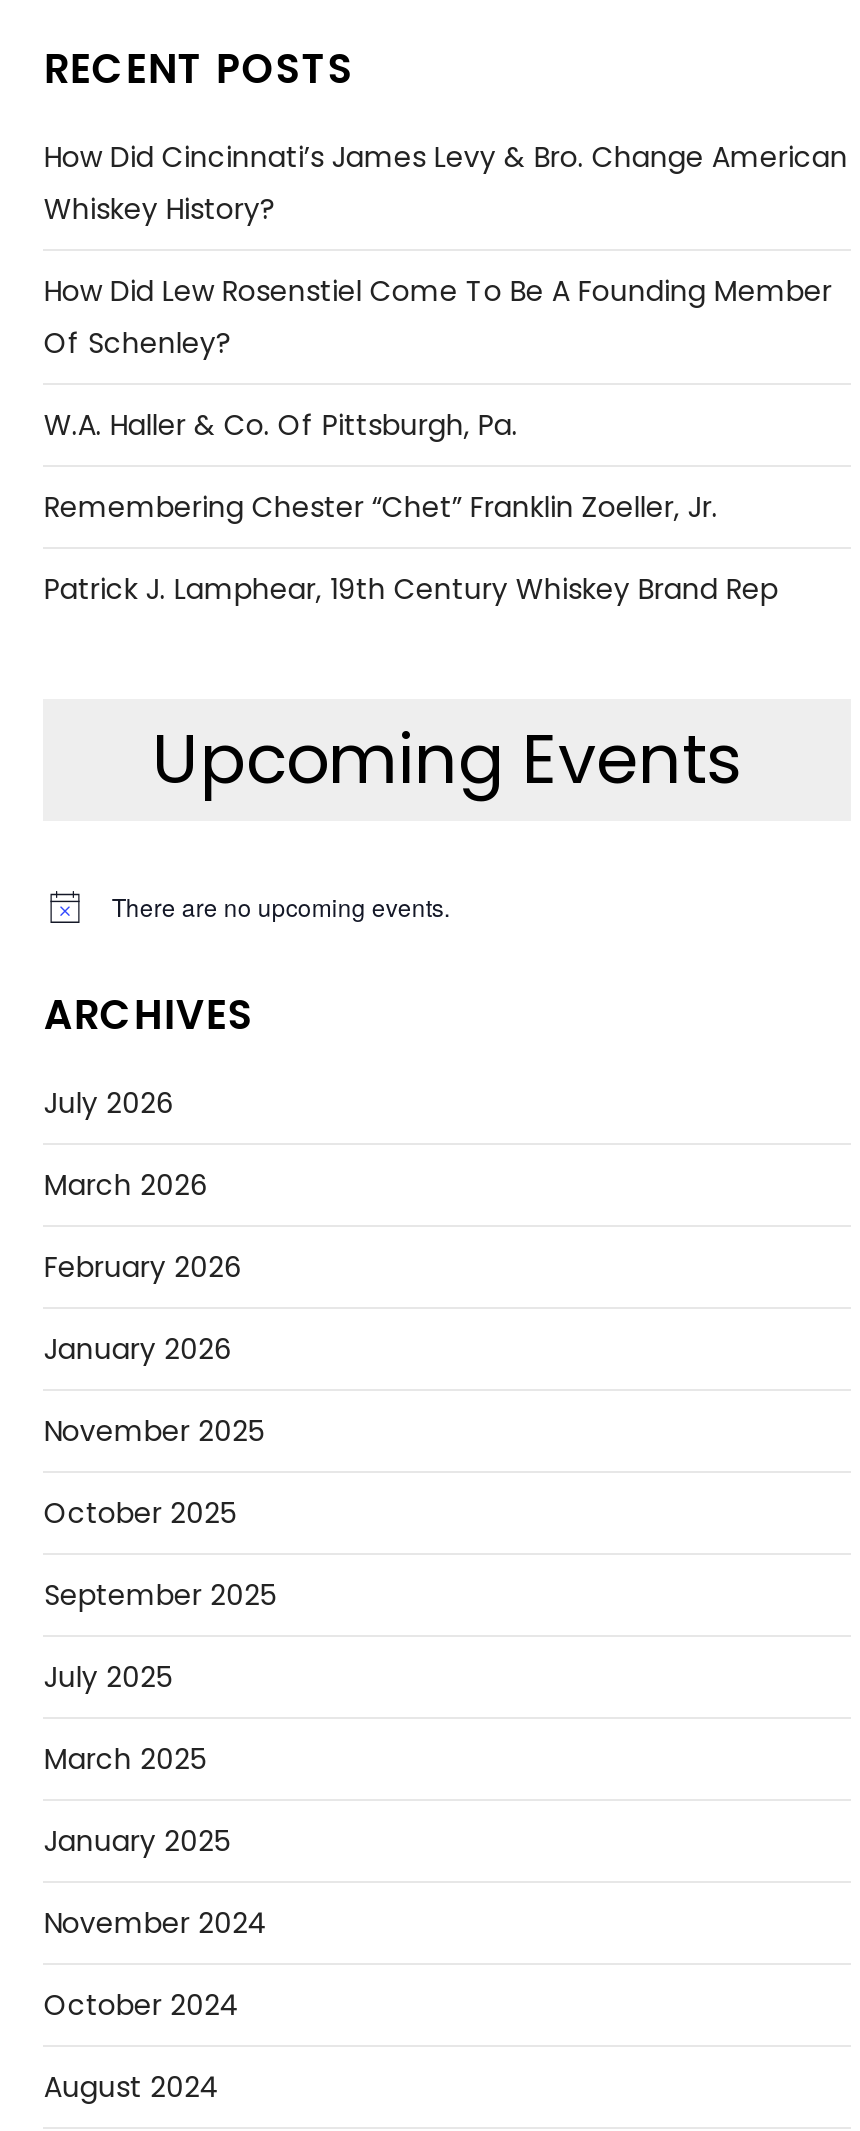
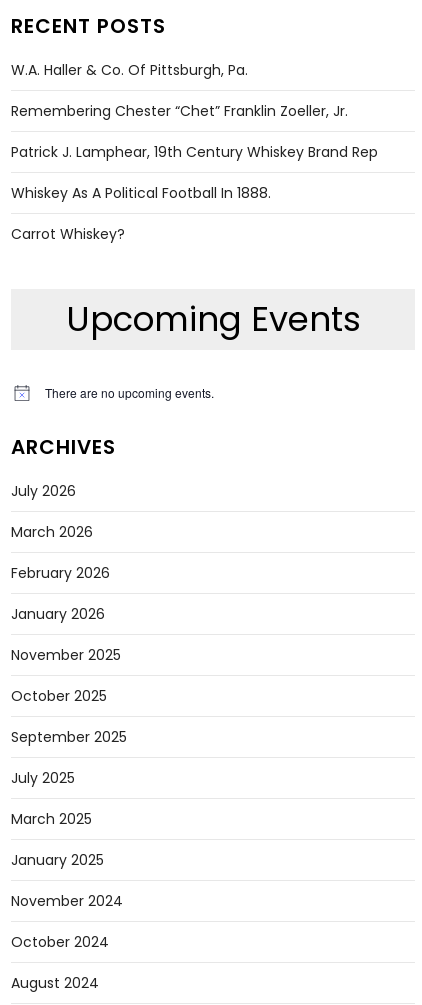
[44,137,848,363] How Did Cincinnati’s James Levy & Bro. Change American | Whiskey History? | How Did Lew Rosenstiel Come To Be A Founding Member | Of Schenley? -> none
moved [44,405,778,609] -> [11,60,378,162]: W.A. Haller & Co. Of Pittsburgh, Pa. | Remembering Chester “Chet” Franklin Zoeller, Jr. | Patrick J. Lamphear, 19th Century Whiskey Brand Rep
none -> [11,183,271,244] Whiskey As A Political Football In 1888. | Carrot Whiskey?

